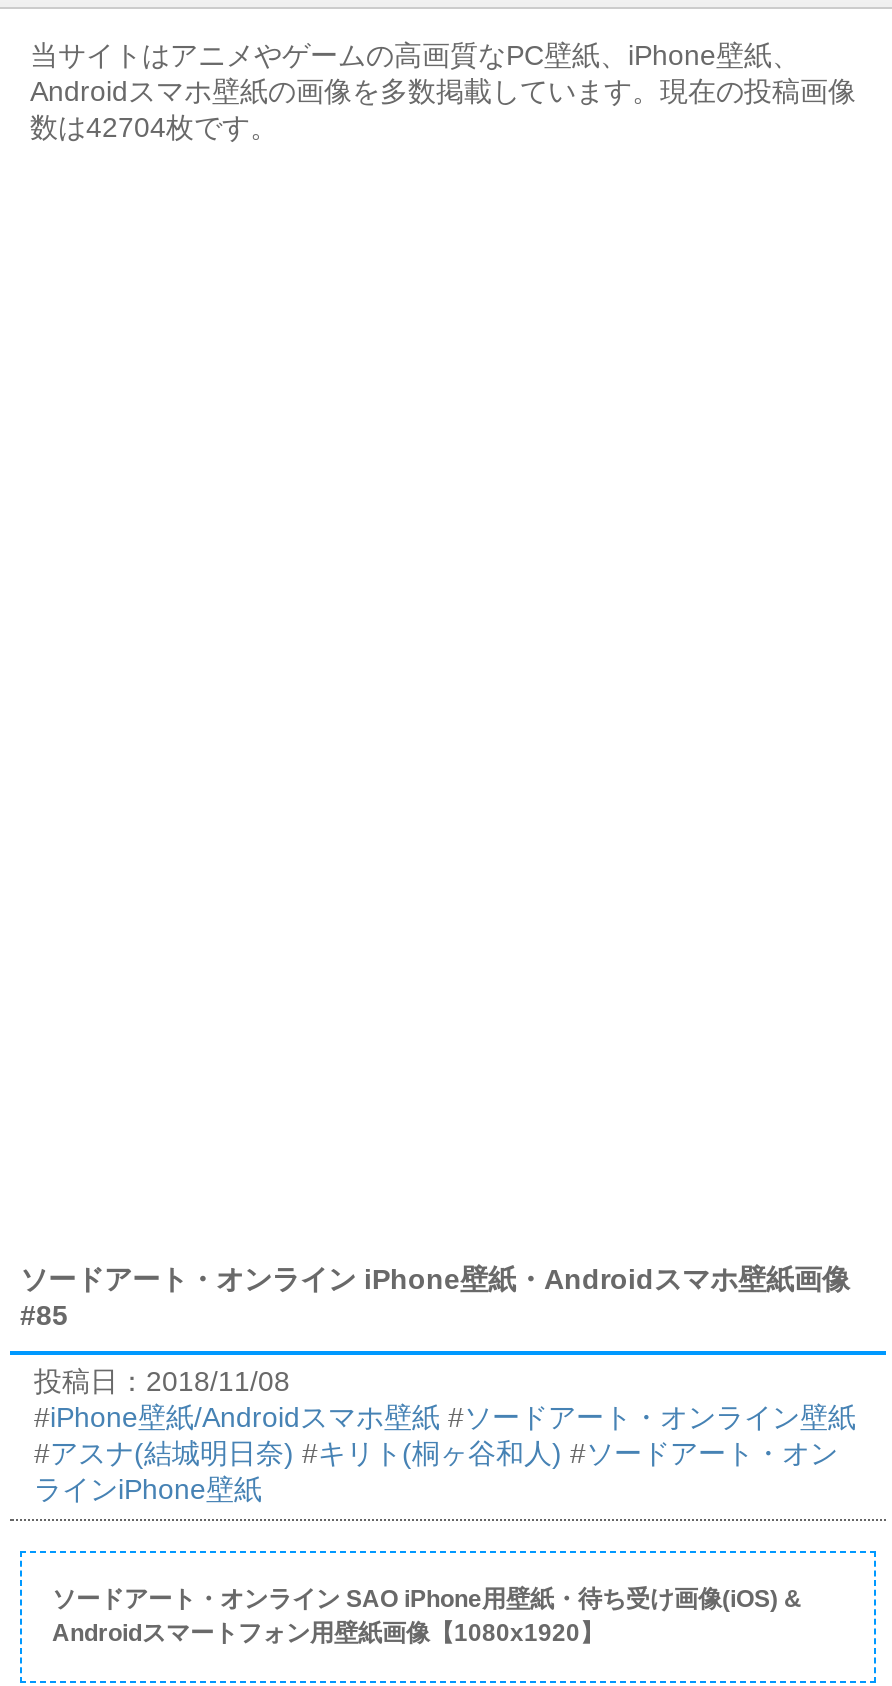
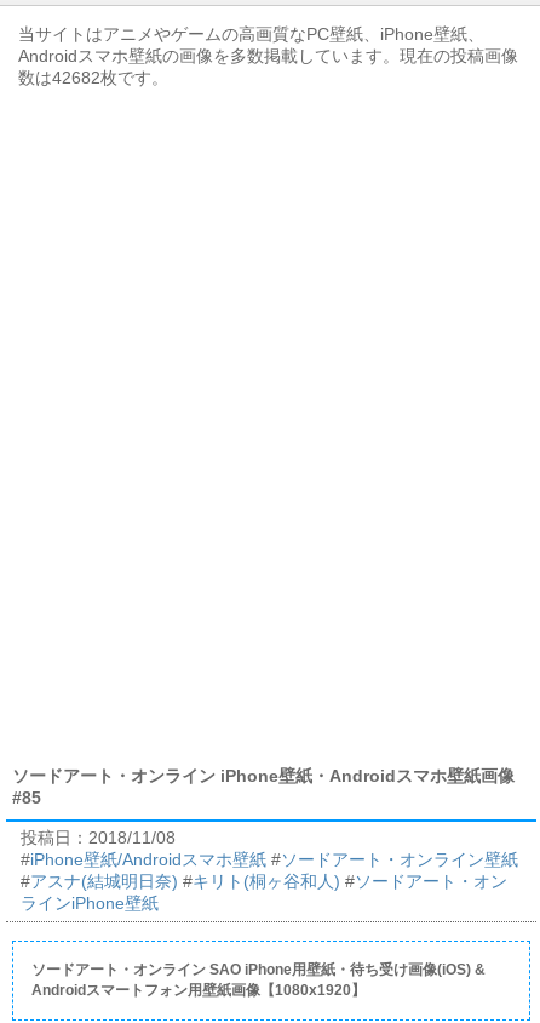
[30,111,278,143] 数は42704枚です。 -> [18,68,168,87] 数は42682枚です。

